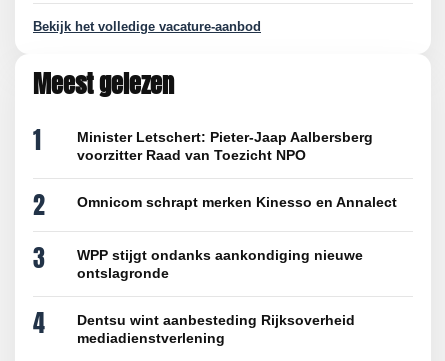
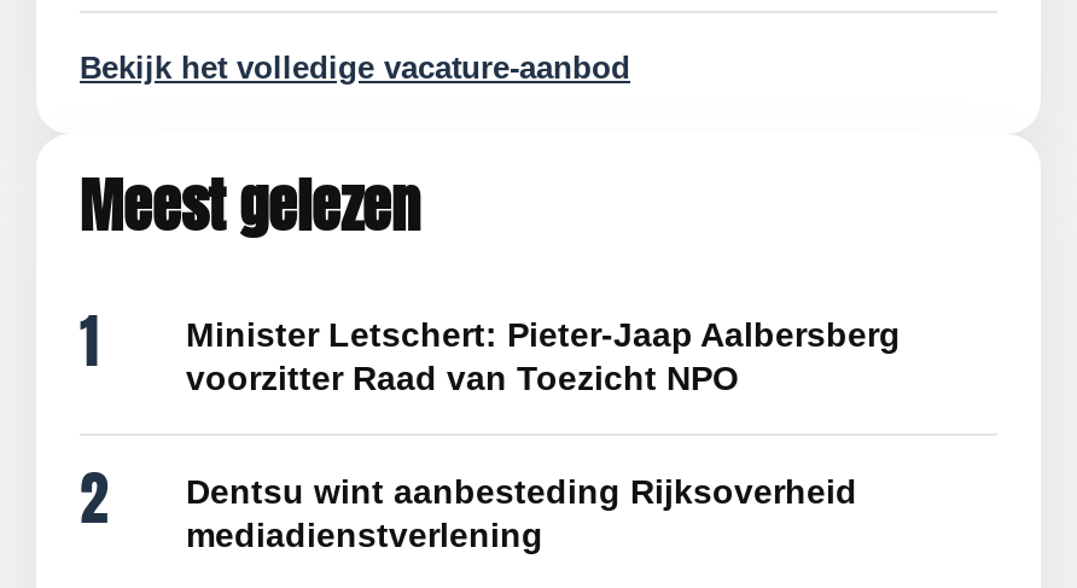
[33,194,397,341] Omnicom schrapt merken Kinesso en Annalect | 3 | WPP stijgt ondanks aankondiging nieuwe | ontslagronde | 4 -> none

